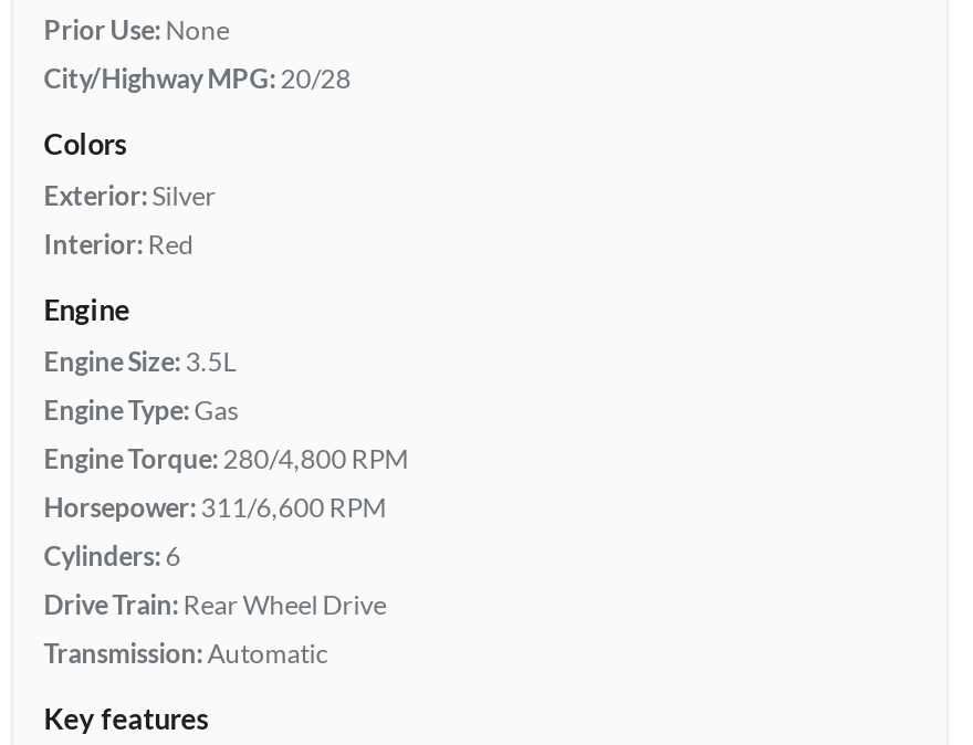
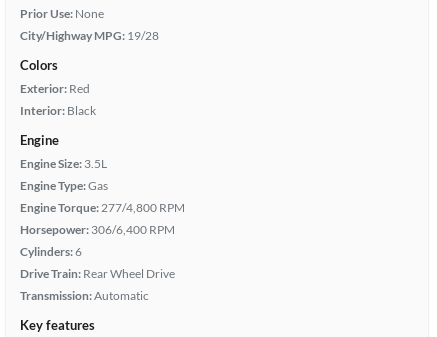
[44,61,351,94] City/Highway MPG: 20/28 -> [20,28,159,43] City/Highway MPG: 19/28
[44,178,216,211] Exterior: Silver -> [20,81,90,96] Exterior: Red
[44,227,194,260] Interior: Red -> [20,103,96,118] Interior: Black
[44,441,408,474] Engine Torque: 280/4,800 RPM -> [20,200,185,215] Engine Torque: 277/4,800 RPM
[44,490,386,523] Horsepower: 311/6,600 RPM -> [20,222,175,237] Horsepower: 306/6,400 RPM

